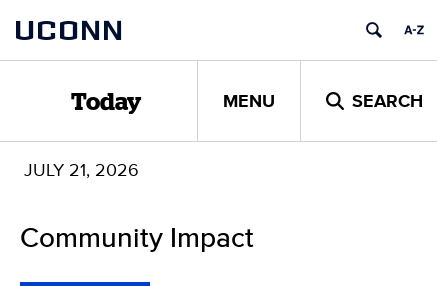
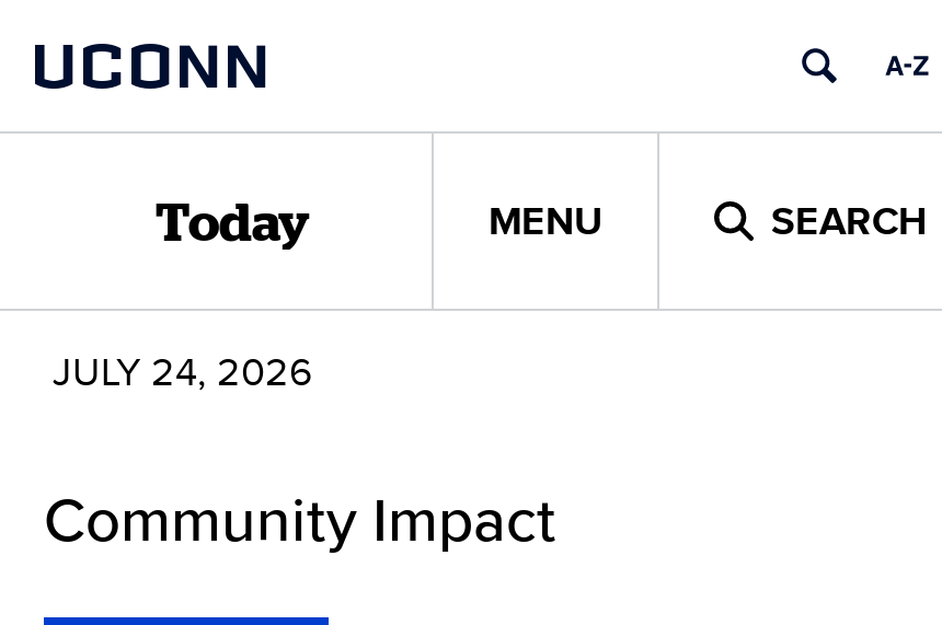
[24,157,139,182] JULY 21, 2026 -> [53,344,313,398] JULY 24, 2026

